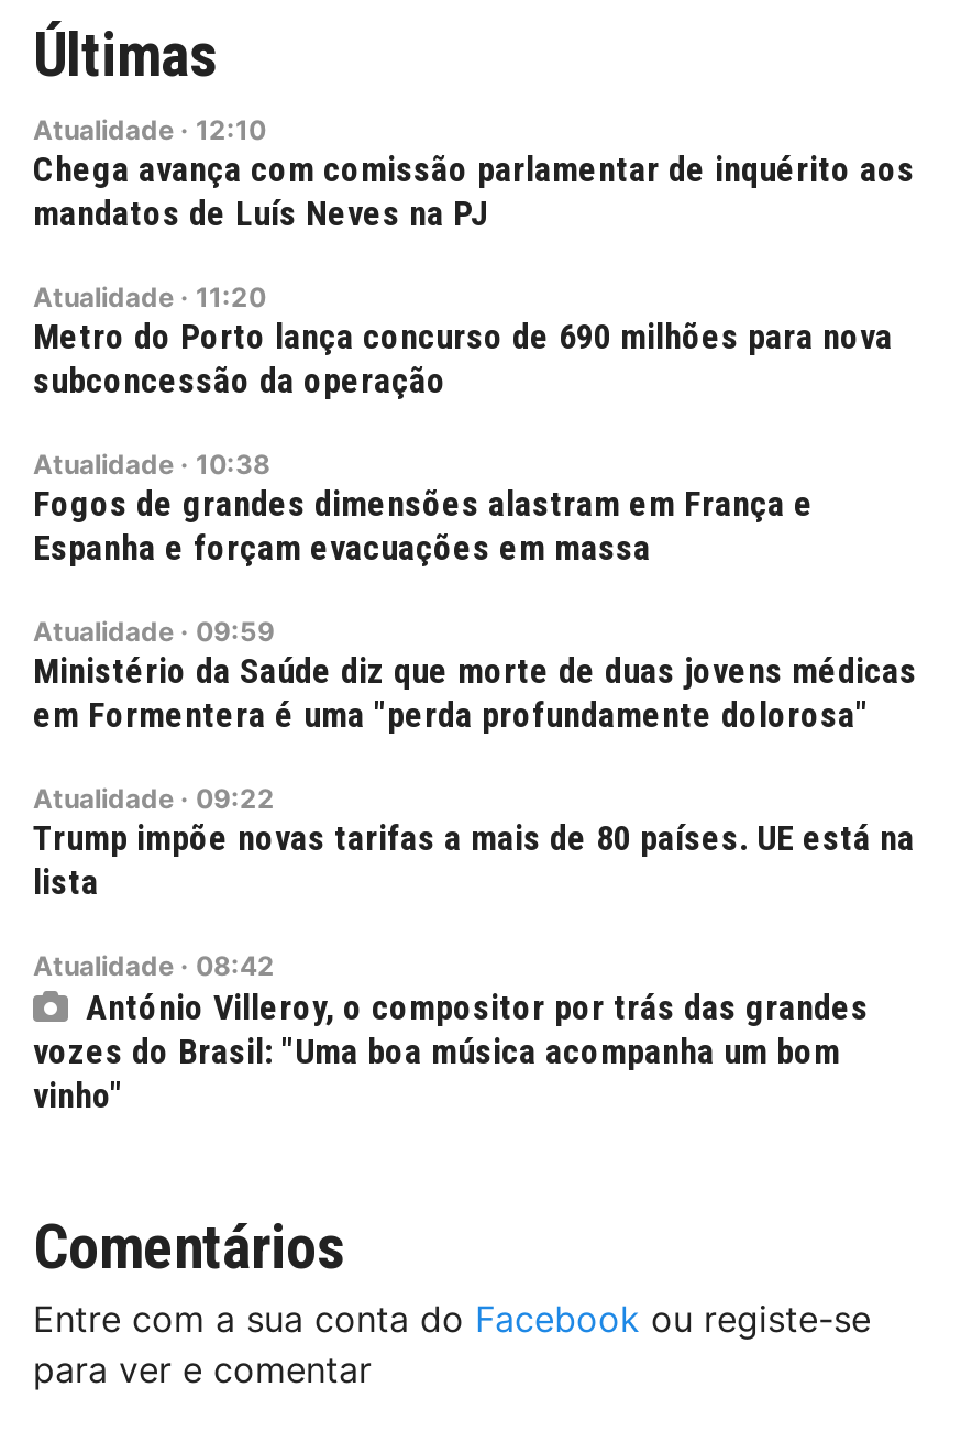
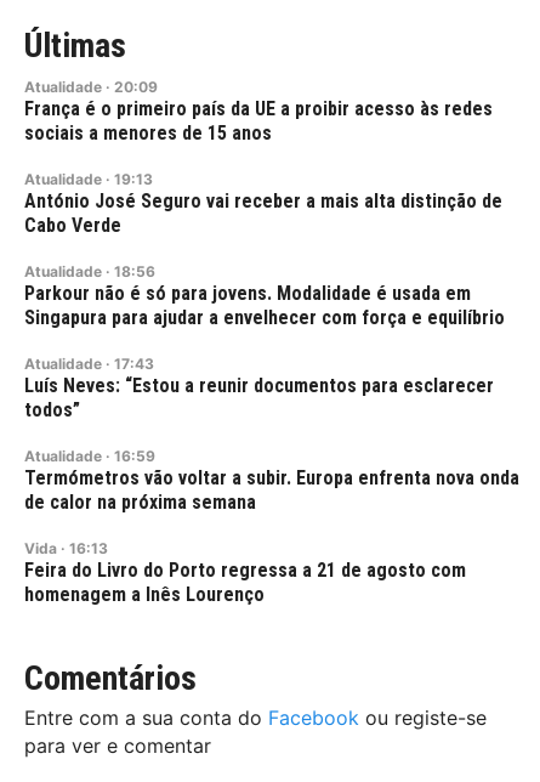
[33,114,915,235] Atualidade · 12:10 | Chega avança com comissão parlamentar de inquérito aos | mandatos de Luís Neves na PJ -> [24,78,493,145] Atualidade · 20:09 | França é o primeiro país da UE a proibir acesso às redes | sociais a menores de 15 anos
[33,281,893,402] Atualidade · 11:20 | Metro do Porto lança concurso de 690 milhões para nova | subconcessão da operação -> [24,170,502,237] Atualidade · 19:13 | António José Seguro vai receber a mais alta distinção de | Cabo Verde
[33,448,814,569] Atualidade · 10:38 | Fogos de grandes dimensões alastram em França e | Espanha e forçam evacuações em massa -> [24,263,505,329] Atualidade · 18:56 | Parkour não é só para jovens. Modalidade é usada em | Singapura para ajudar a envelhecer com força e equilíbrio
[33,615,917,736] Atualidade · 09:59 | Ministério da Saúde diz que morte de duas jovens médicas | em Formentera é uma "perda profundamente dolorosa" -> [24,355,494,422] Atualidade · 17:43 | Luís Neves: “Estou a reunir documentos para esclarecer | todos”
[33,782,915,903] Atualidade · 09:22 | Trump impõe novas tarifas a mais de 80 países. UE está na | lista -> [24,447,519,514] Atualidade · 16:59 | Termómetros vão voltar a subir. Europa enfrenta nova onda | de calor na próxima semana
[33,950,869,1117] Atualidade · 08:42 | António Villeroy, o compositor por trás das grandes | vozes do Brasil: "Uma boa música acompanha um bom | vinho" -> [24,539,466,606] Vida · 16:13 | Feira do Livro do Porto regressa a 21 de agosto com | homenagem a Inês Lourenço

